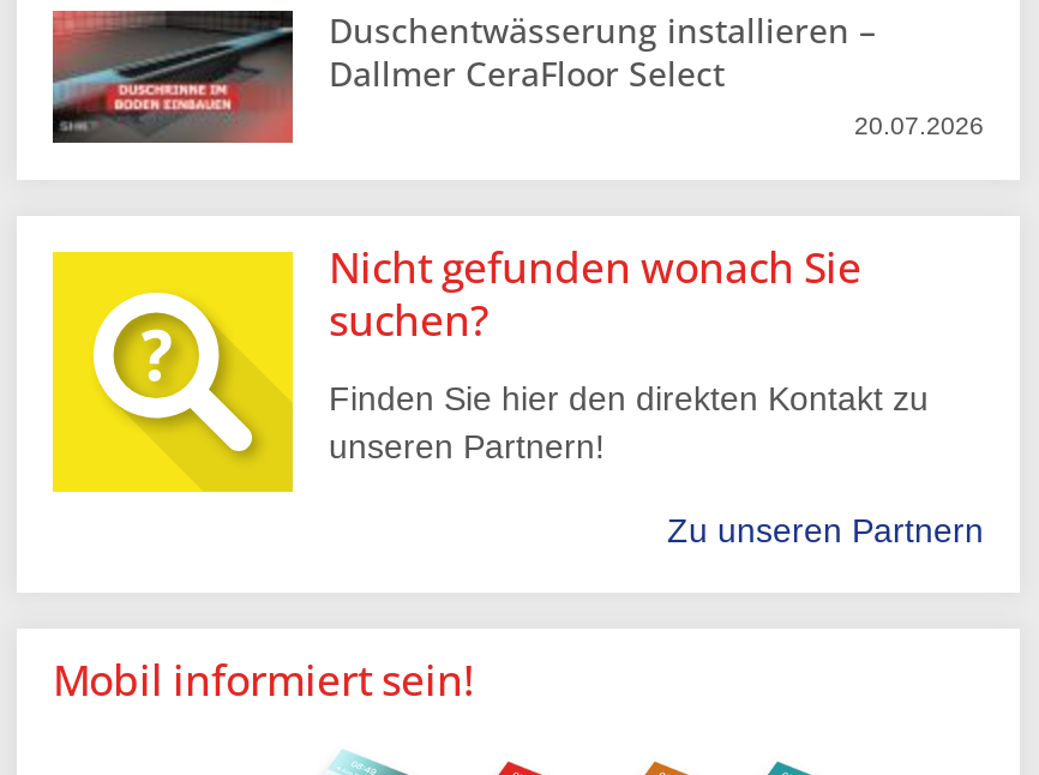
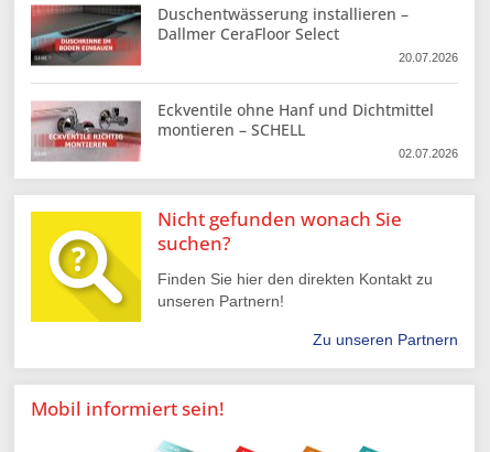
none -> [31,100,458,161] [image] | Eckventile ohne Hanf und Dichtmittel | montieren – SCHELL | 02.07.2026

